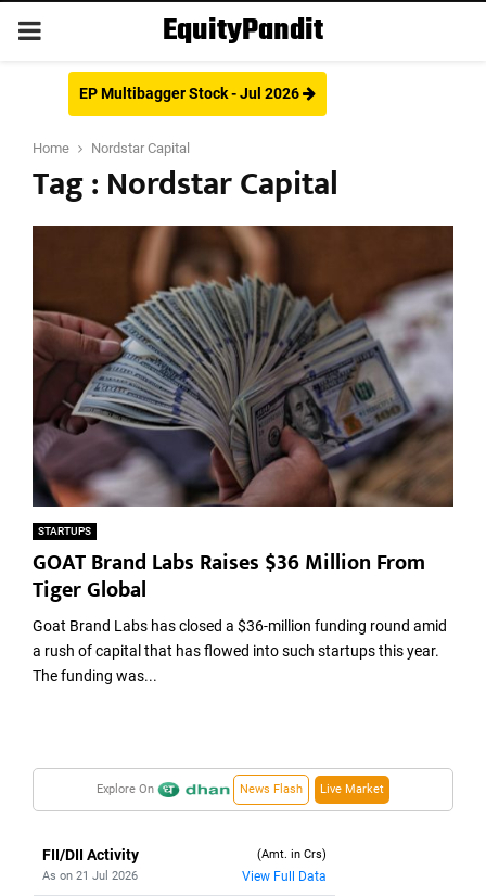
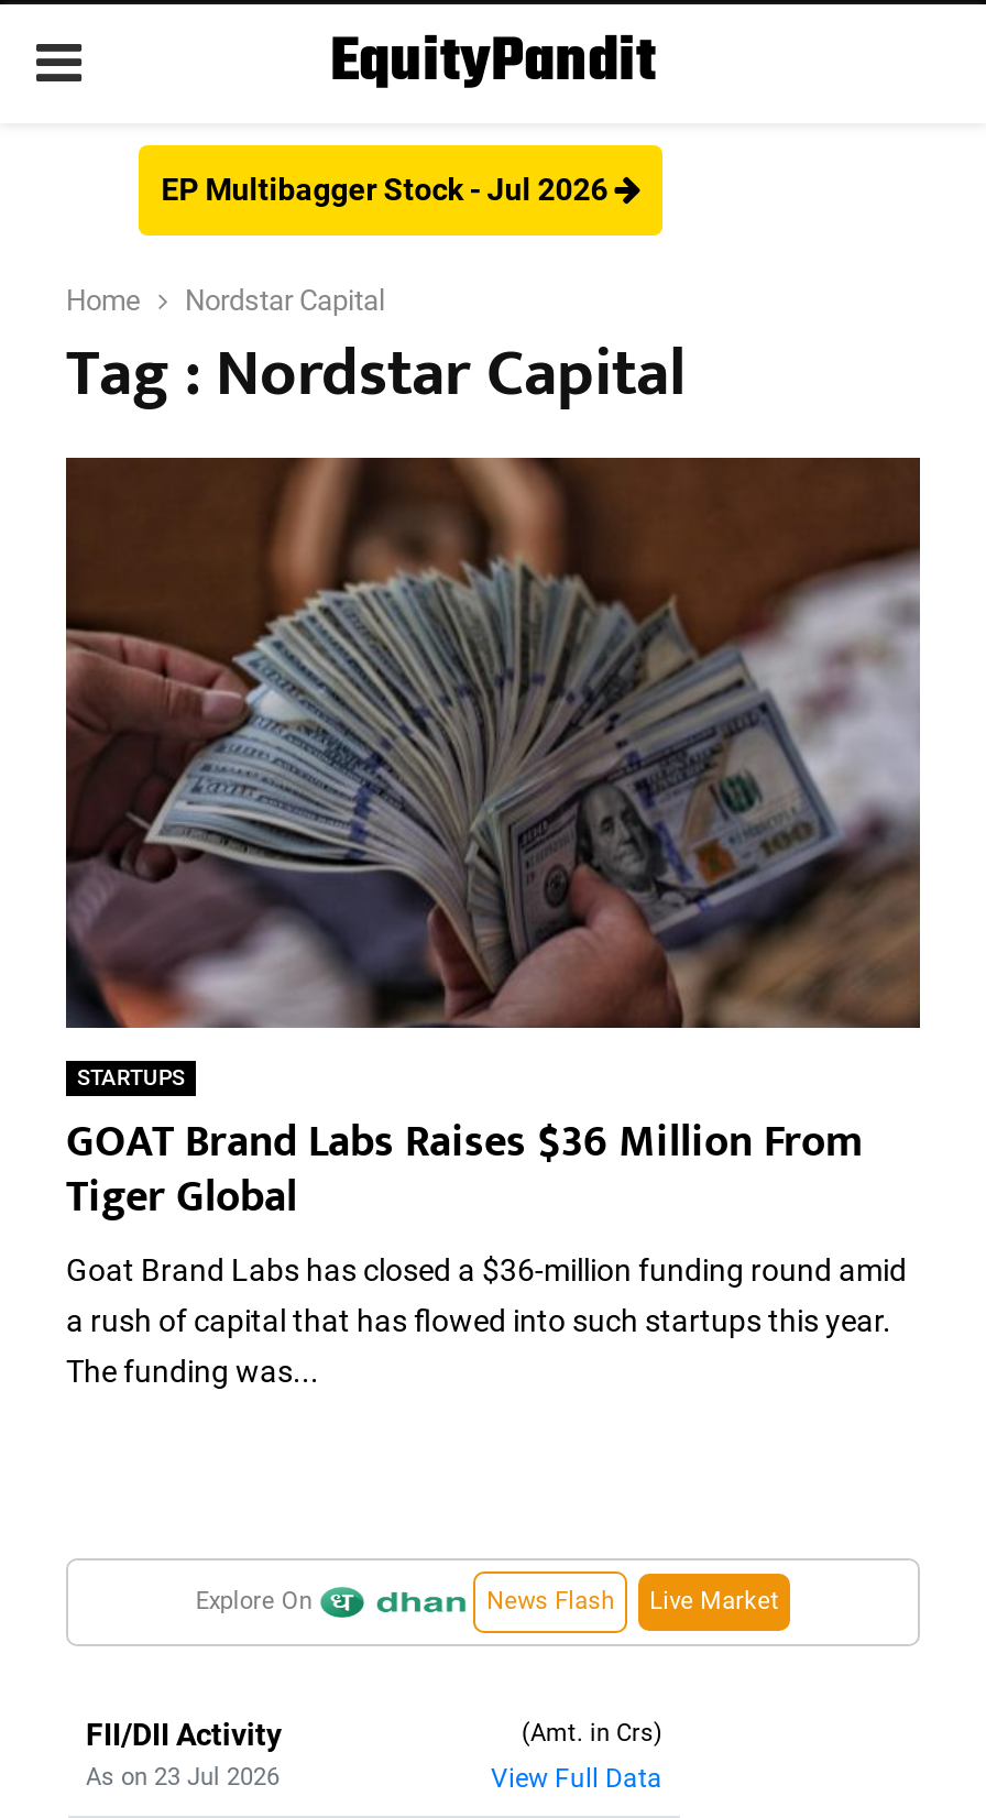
[42,869,138,883] As on 21 Jul 2026 -> [86,1762,280,1791] As on 23 Jul 2026

